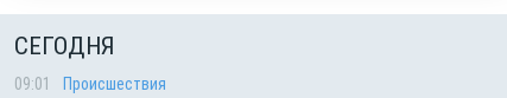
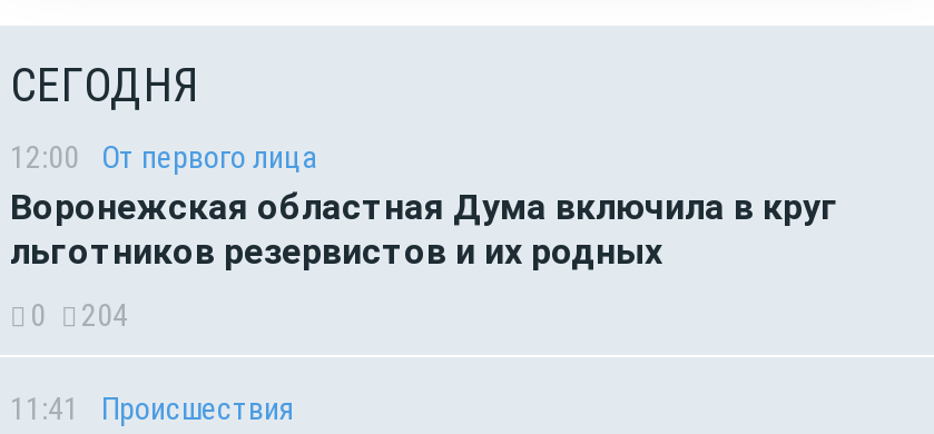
[14,75,51,94] 09:01 -> [10,139,838,426] 12:00 | От первого лица | Воронежская областная Дума включила в круг | льготников резервистов и их родных | 0 | 204 | 11:41

